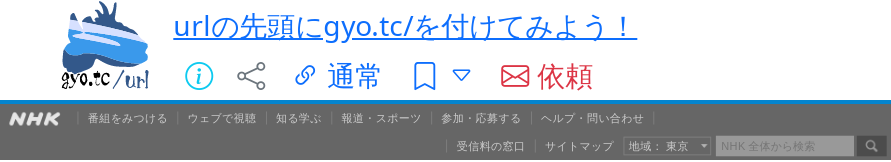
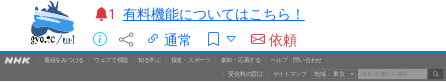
[173,6,637,44] urlの先頭にgyo.tc/を付けてみよう！ -> [108,4,305,23] 1 有料機能についてはこちら！

